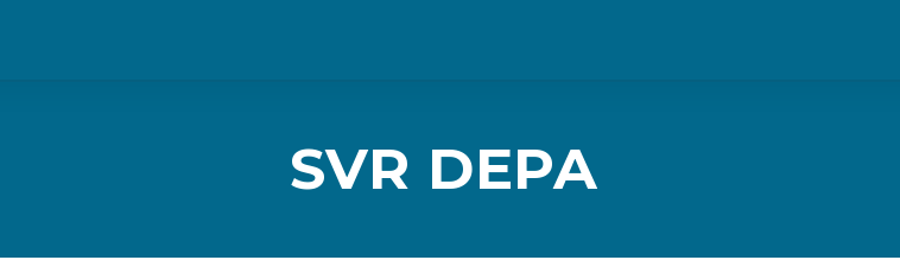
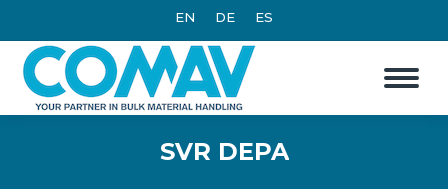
none -> [3,40,445,115] [image]
none -> [175,9,273,25] EN | DE | ES

